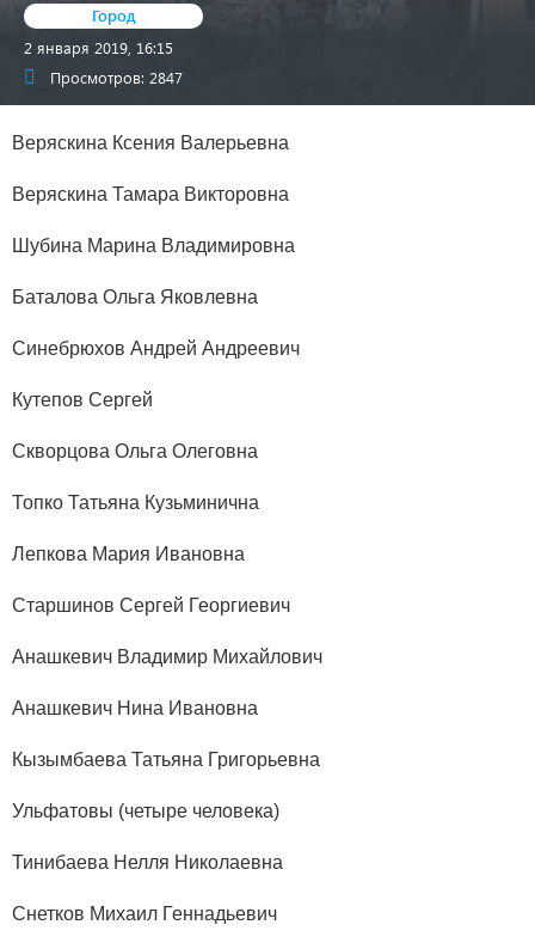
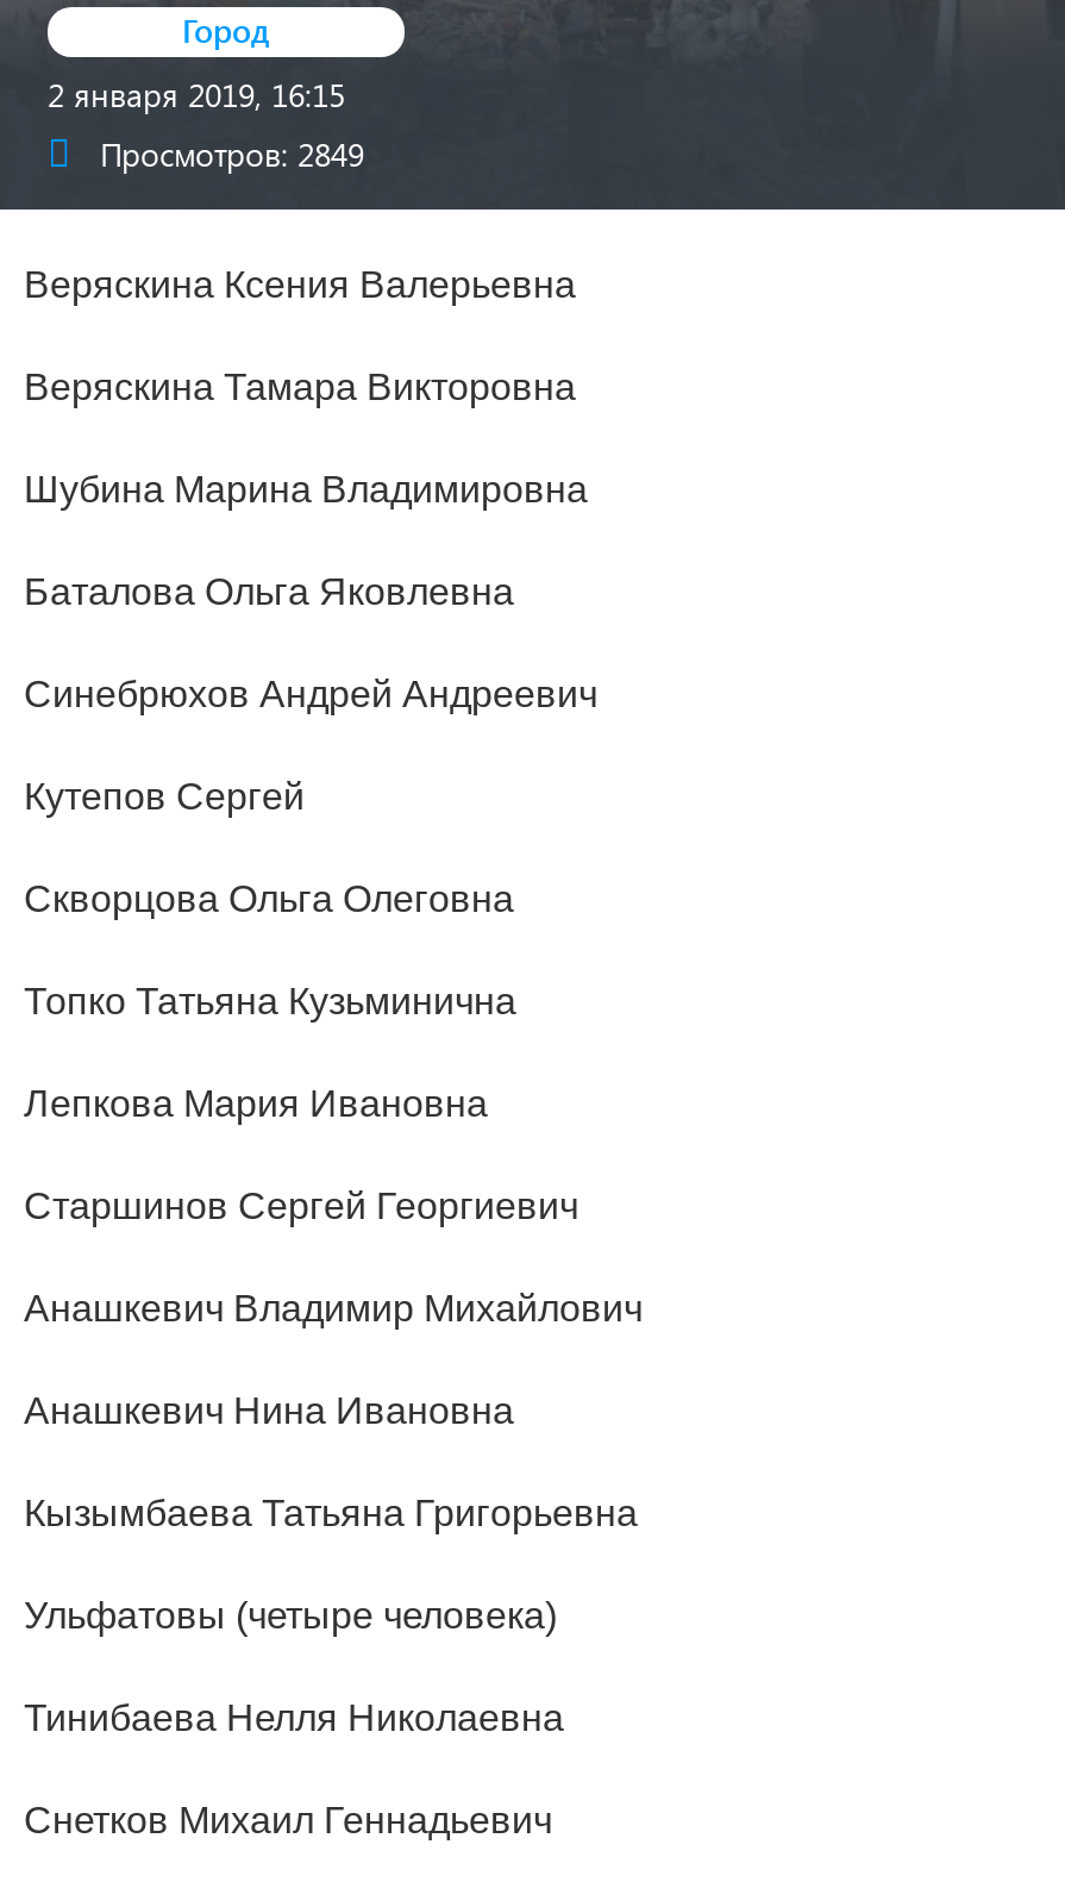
[50,67,183,87] Просмотров: 2847 -> [100,133,364,174] Просмотров: 2849

